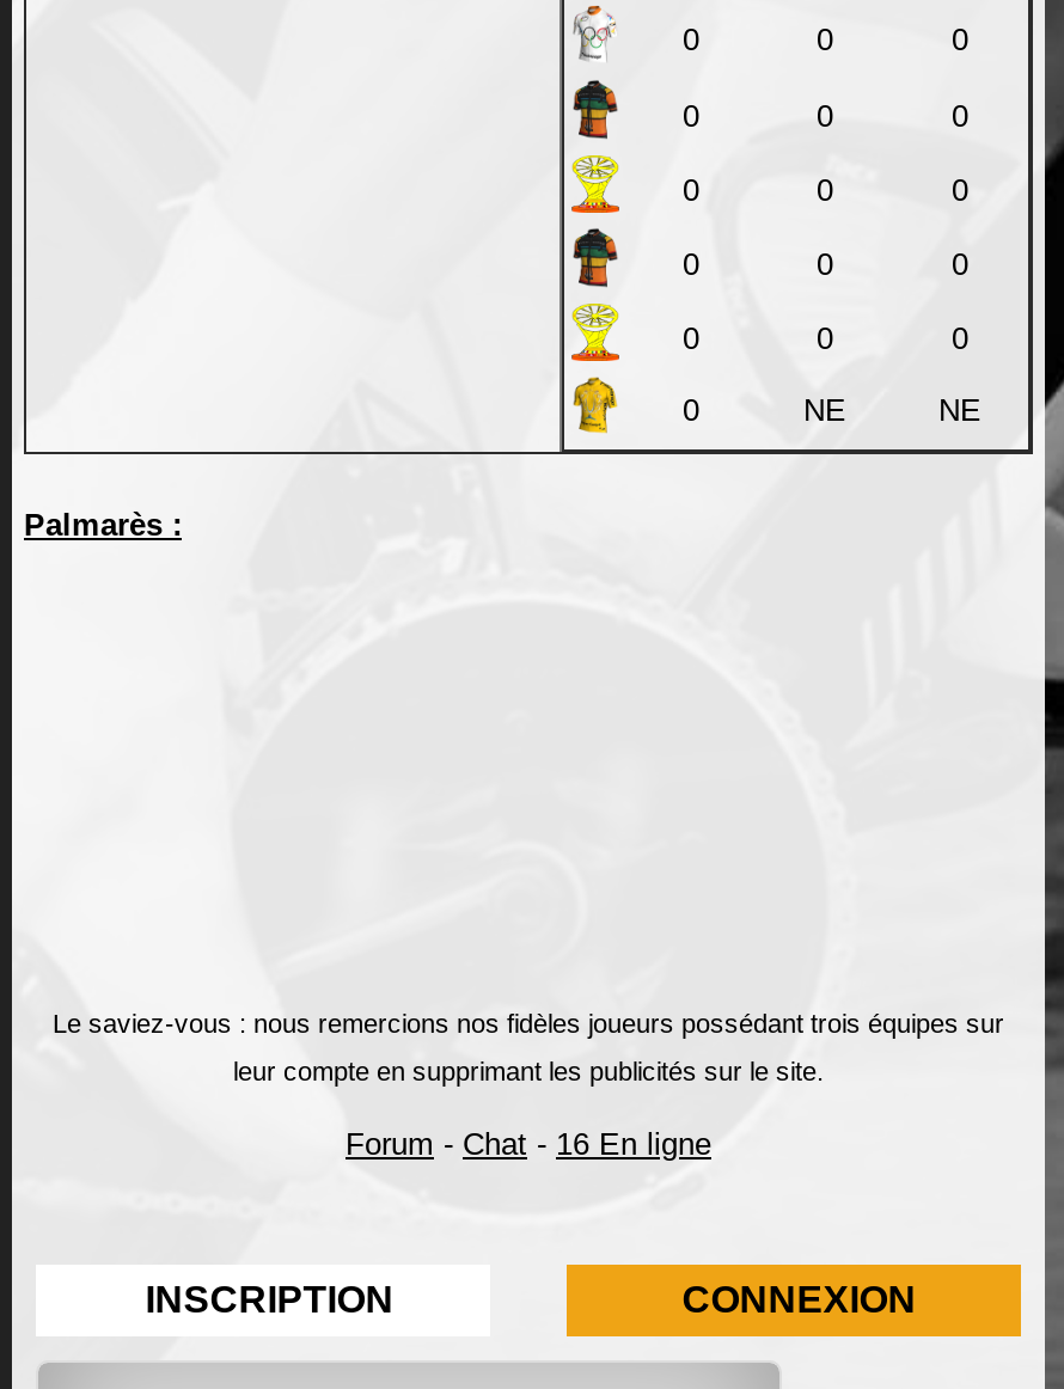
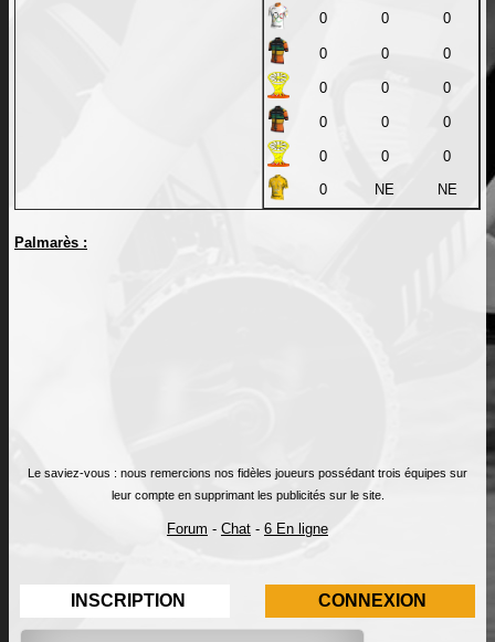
[346,1126,711,1162] Forum - Chat - 16 En ligne -> [167,520,328,537] Forum - Chat - 6 En ligne

